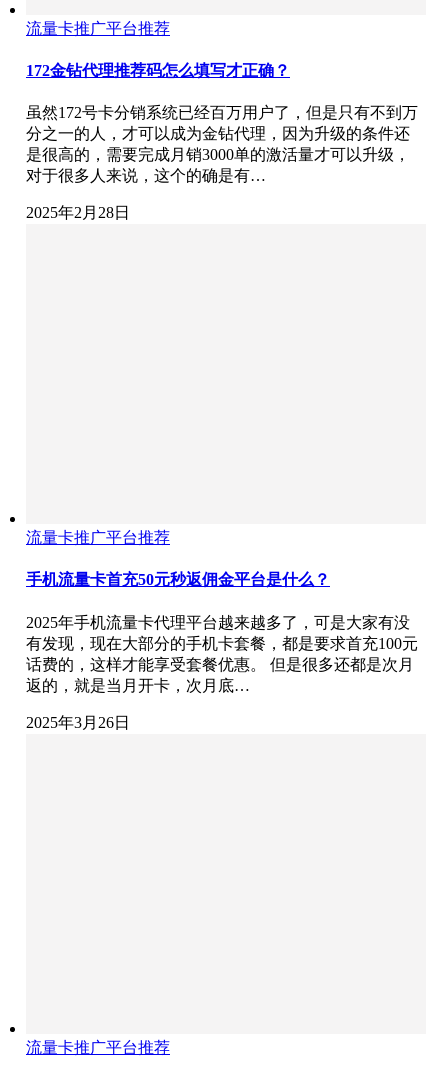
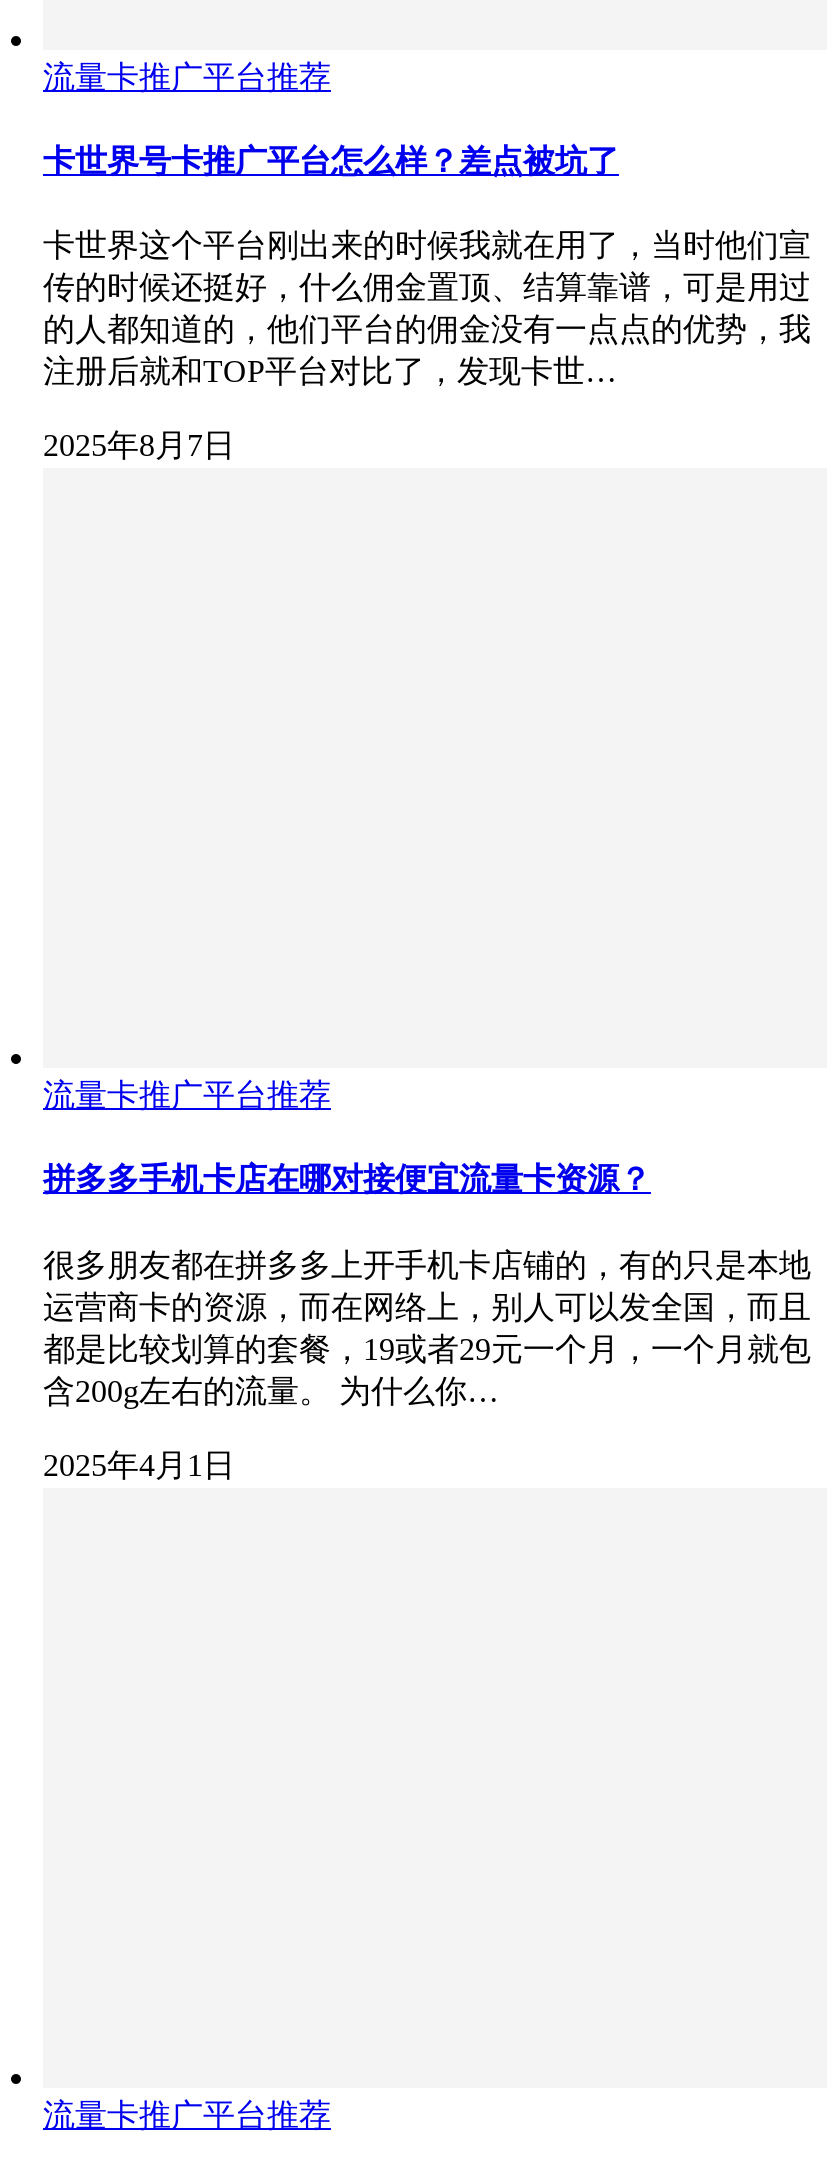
[26,62,290,79] 172金钻代理推荐码怎么填写才正确？ -> [43,144,619,178] 卡世界号卡推广平台怎么样？差点被坑了
[26,104,418,184] 虽然172号卡分销系统已经百万用户了，但是只有不到万 | 分之一的人，才可以成为金钻代理，因为升级的条件还 | 是很高的，需要完成月销3000单的激活量才可以升级， | 对于很多人来说，这个的确是有… -> [43,228,811,388] 卡世界这个平台刚出来的时候我就在用了，当时他们宣 | 传的时候还挺好，什么佣金置顶、结算靠谱，可是用过 | 的人都知道的，他们平台的佣金没有一点点的优势，我 | 注册后就和TOP平台对比了，发现卡世…
[26,204,130,221] 2025年2月28日 -> [43,428,235,462] 2025年8月7日
[26,571,330,588] 手机流量卡首充50元秒返佣金平台是什么？ -> [43,1163,651,1197] 拼多多手机卡店在哪对接便宜流量卡资源？
[26,614,418,694] 2025年手机流量卡代理平台越来越多了，可是大家有没 | 有发现，现在大部分的手机卡套餐，都是要求首充100元 | 话费的，这样才能享受套餐优惠。 但是很多还都是次月 | 返的，就是当月开卡，次月底… -> [43,1247,811,1407] 很多朋友都在拼多多上开手机卡店铺的，有的只是本地 | 运营商卡的资源，而在网络上，别人可以发全国，而且 | 都是比较划算的套餐，19或者29元一个月，一个月就包 | 含200g左右的流量。 为什么你…
[26,714,130,731] 2025年3月26日 -> [43,1447,235,1481] 2025年4月1日

